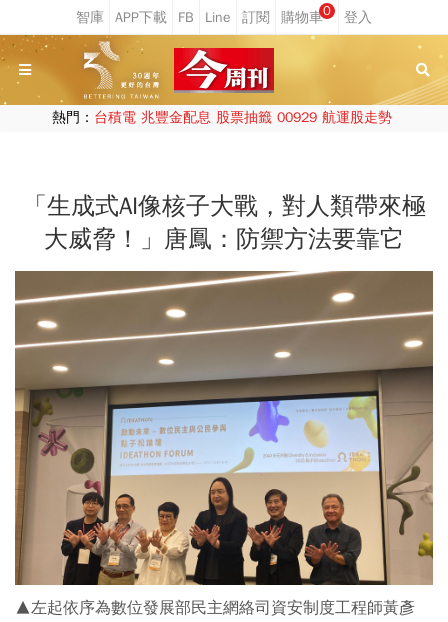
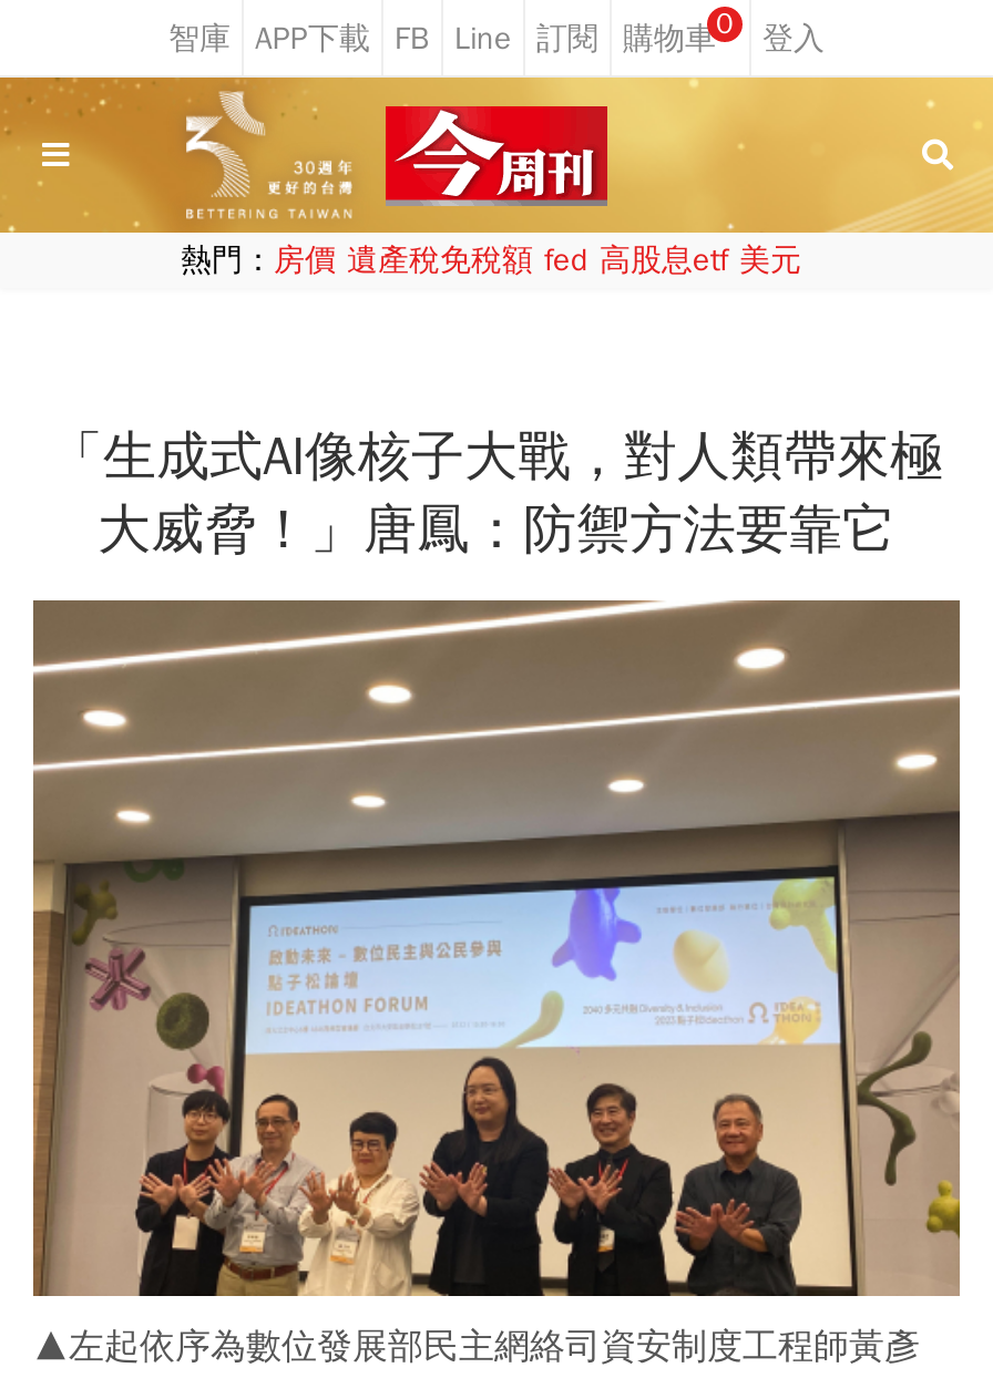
[51,109,391,126] 熱門：台積電 兆豐金配息 股票抽籤 00929 航運股走勢 -> [181,241,801,279] 熱門：房價 遺產稅免稅額 fed 高股息etf 美元

